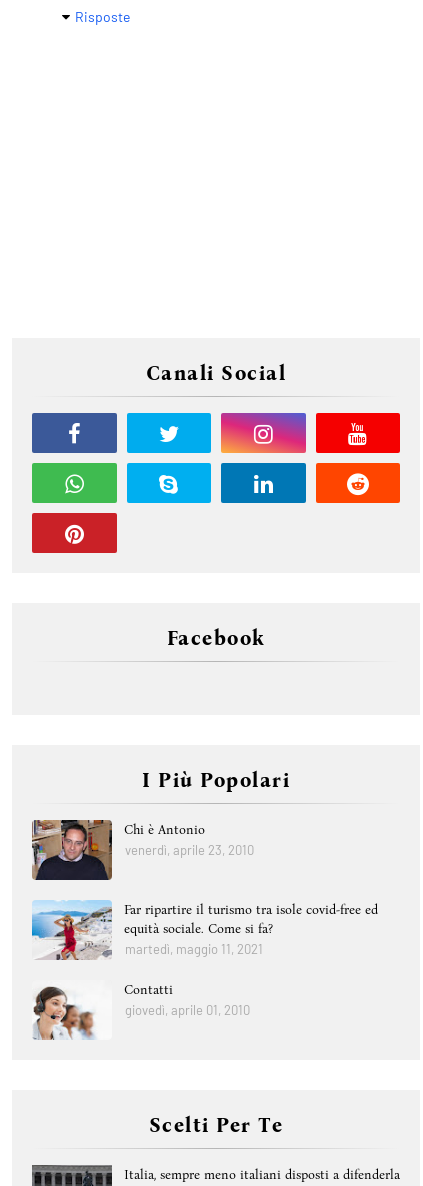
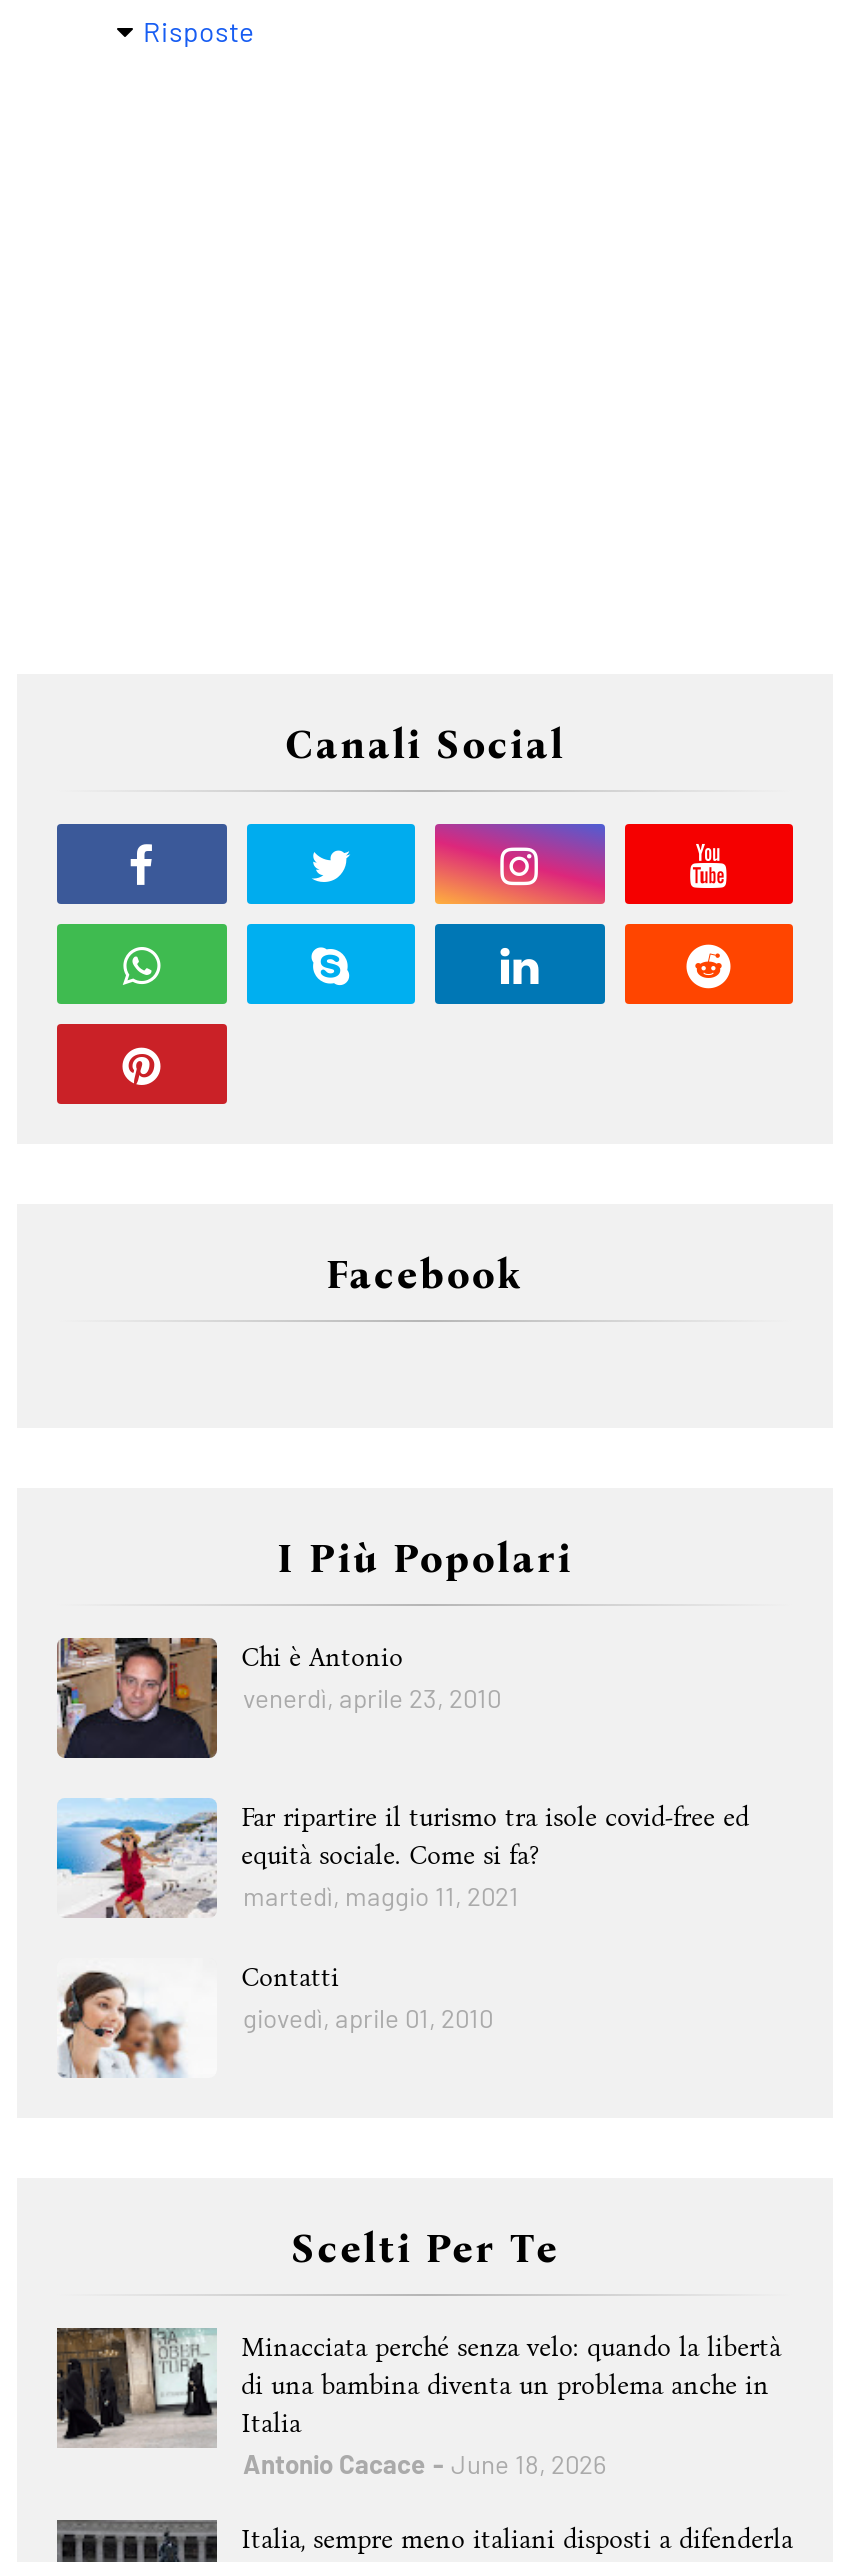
none -> [57,2328,781,2480] [image] | Minacciata perché senza velo: quando la libertà | di una bambina diventa un problema anche in | Italia | Antonio Cacace | June 18, 2026

